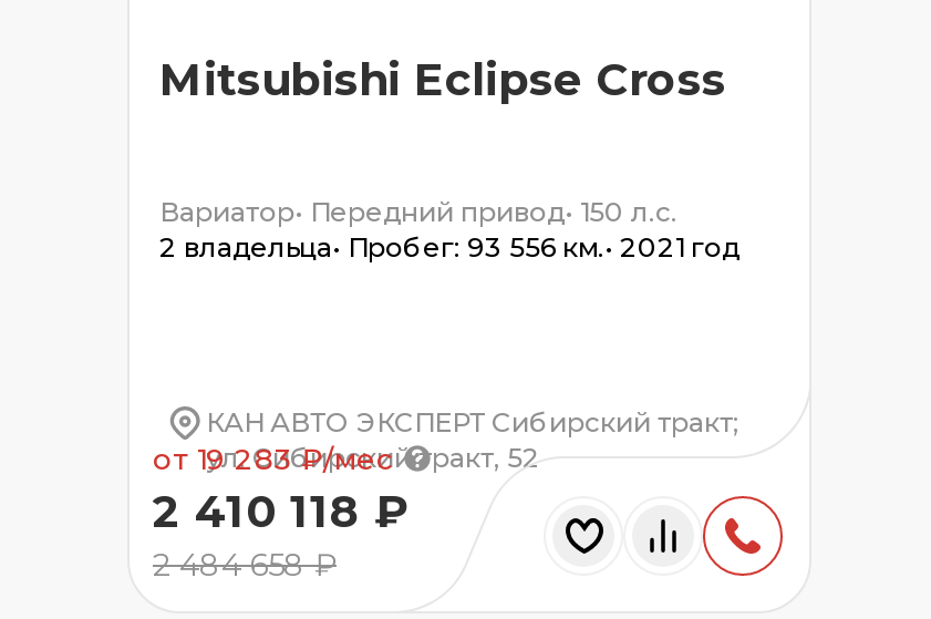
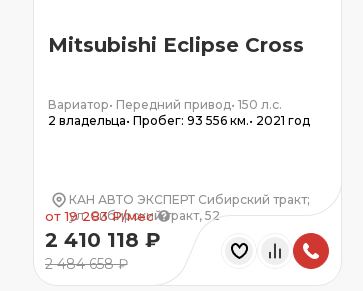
[705,496,783,576] [image] -> [293,233,329,269] [image]

